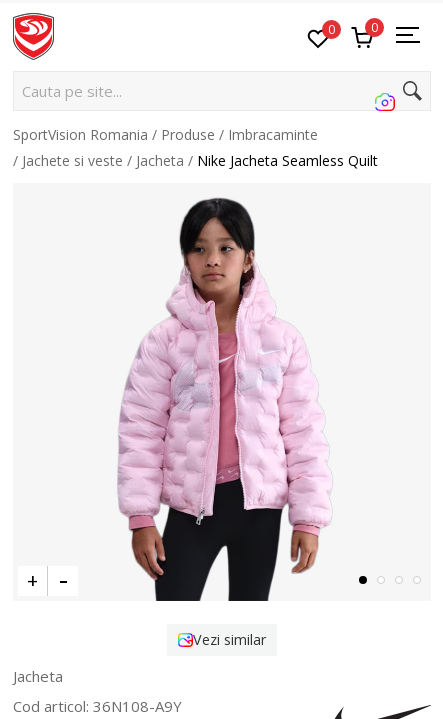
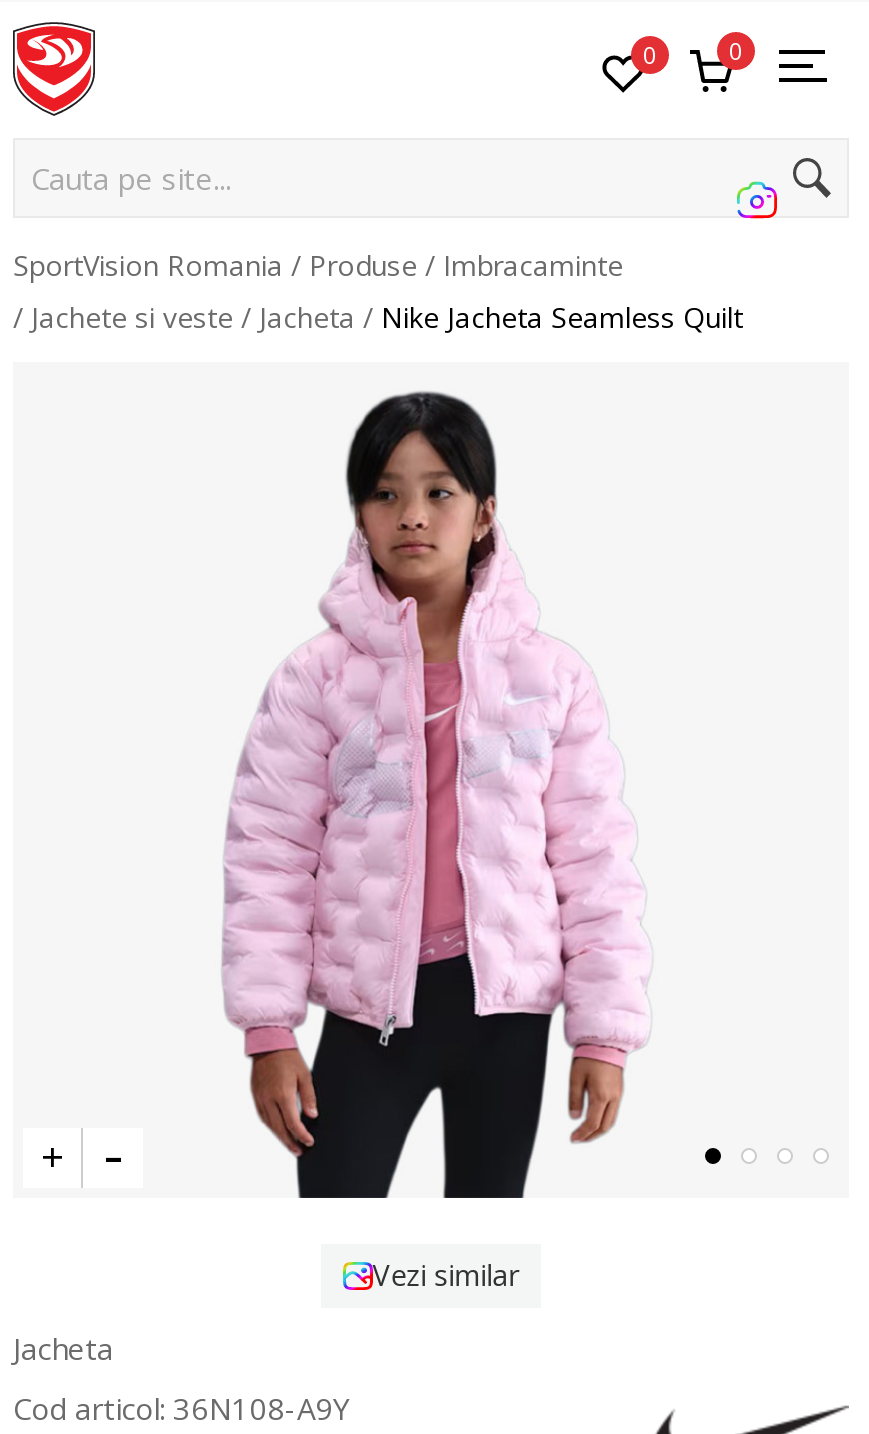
[22,81,122,101] Cauta pe site... -> [31,158,153,198] Cauta pe

